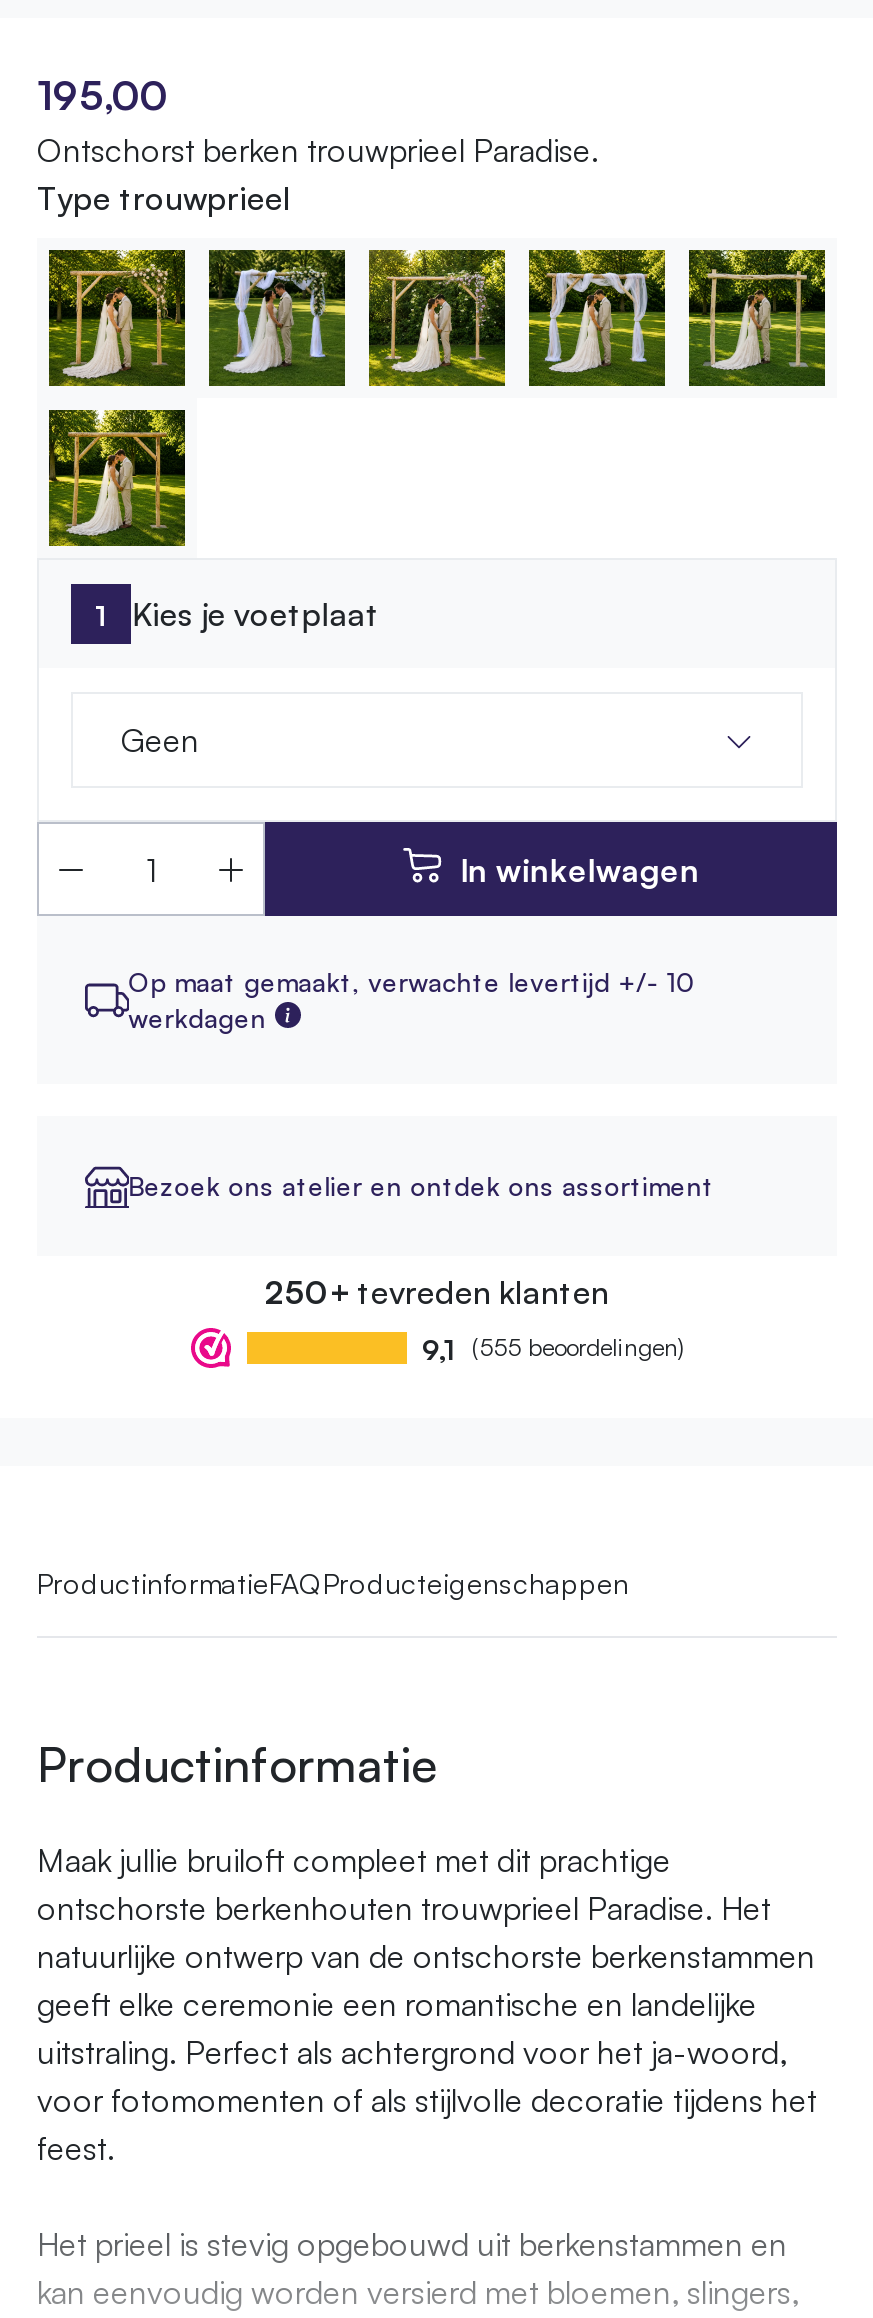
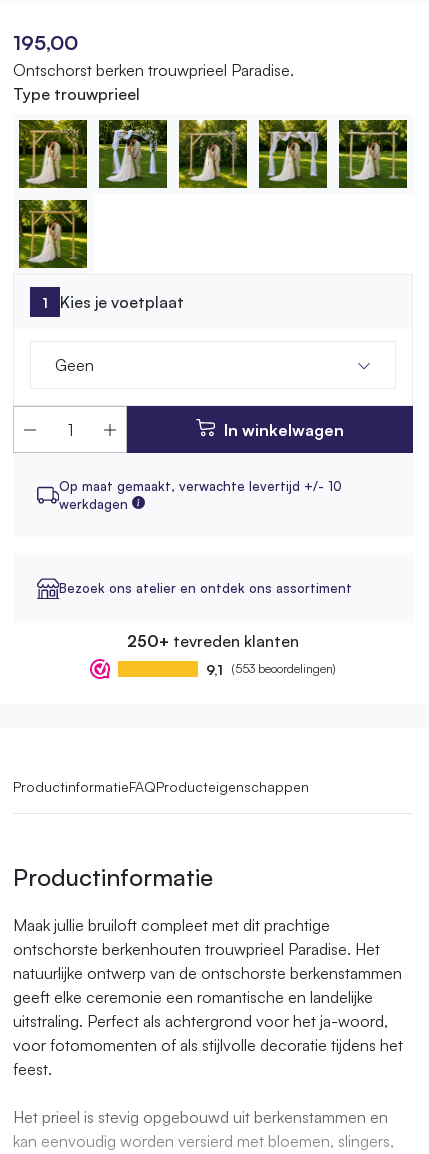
[422,1332,684,1366] 9,1 (555 beoordelingen) -> [206,661,336,678] 9,1 (553 beoordelingen)

